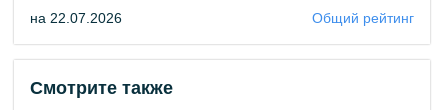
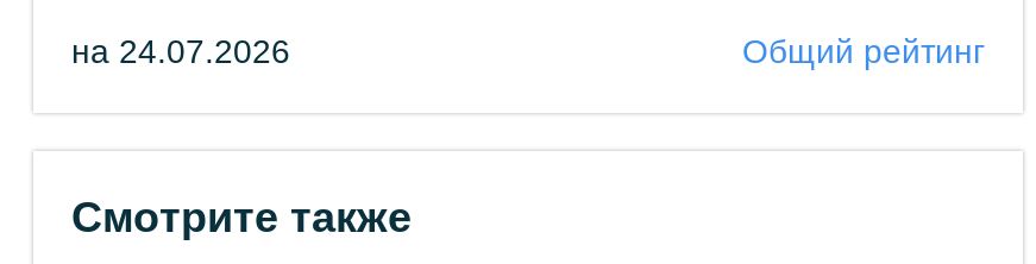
[30,10,122,26] на 22.07.2026 -> [71,32,290,70] на 24.07.2026

